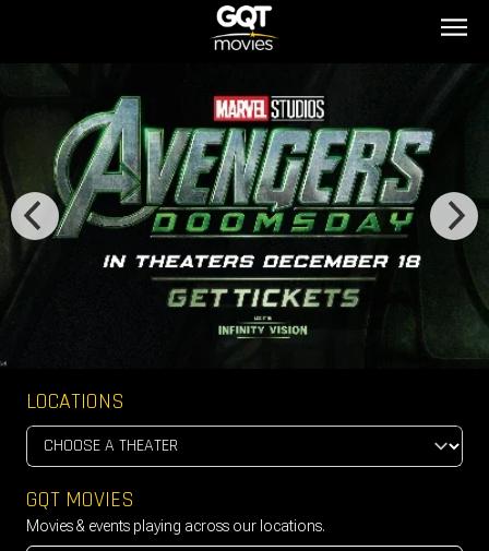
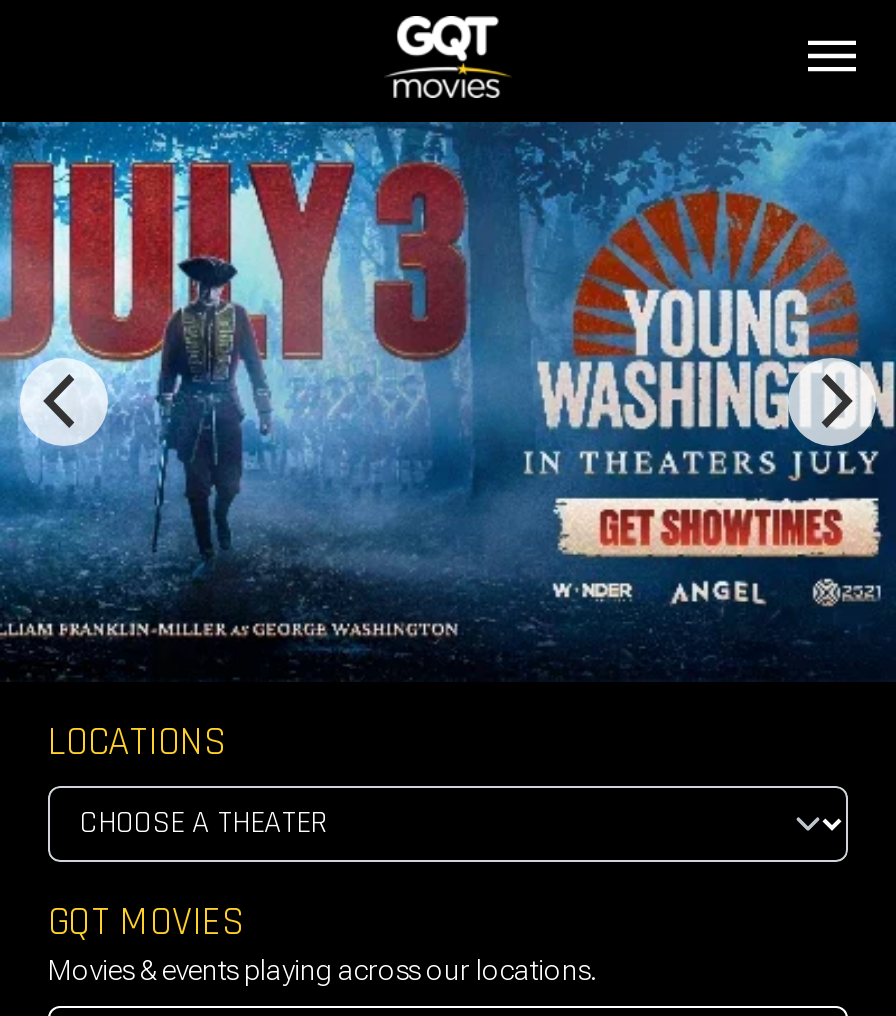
[3,63,486,367] [image] -> [6,120,890,680] [image]

